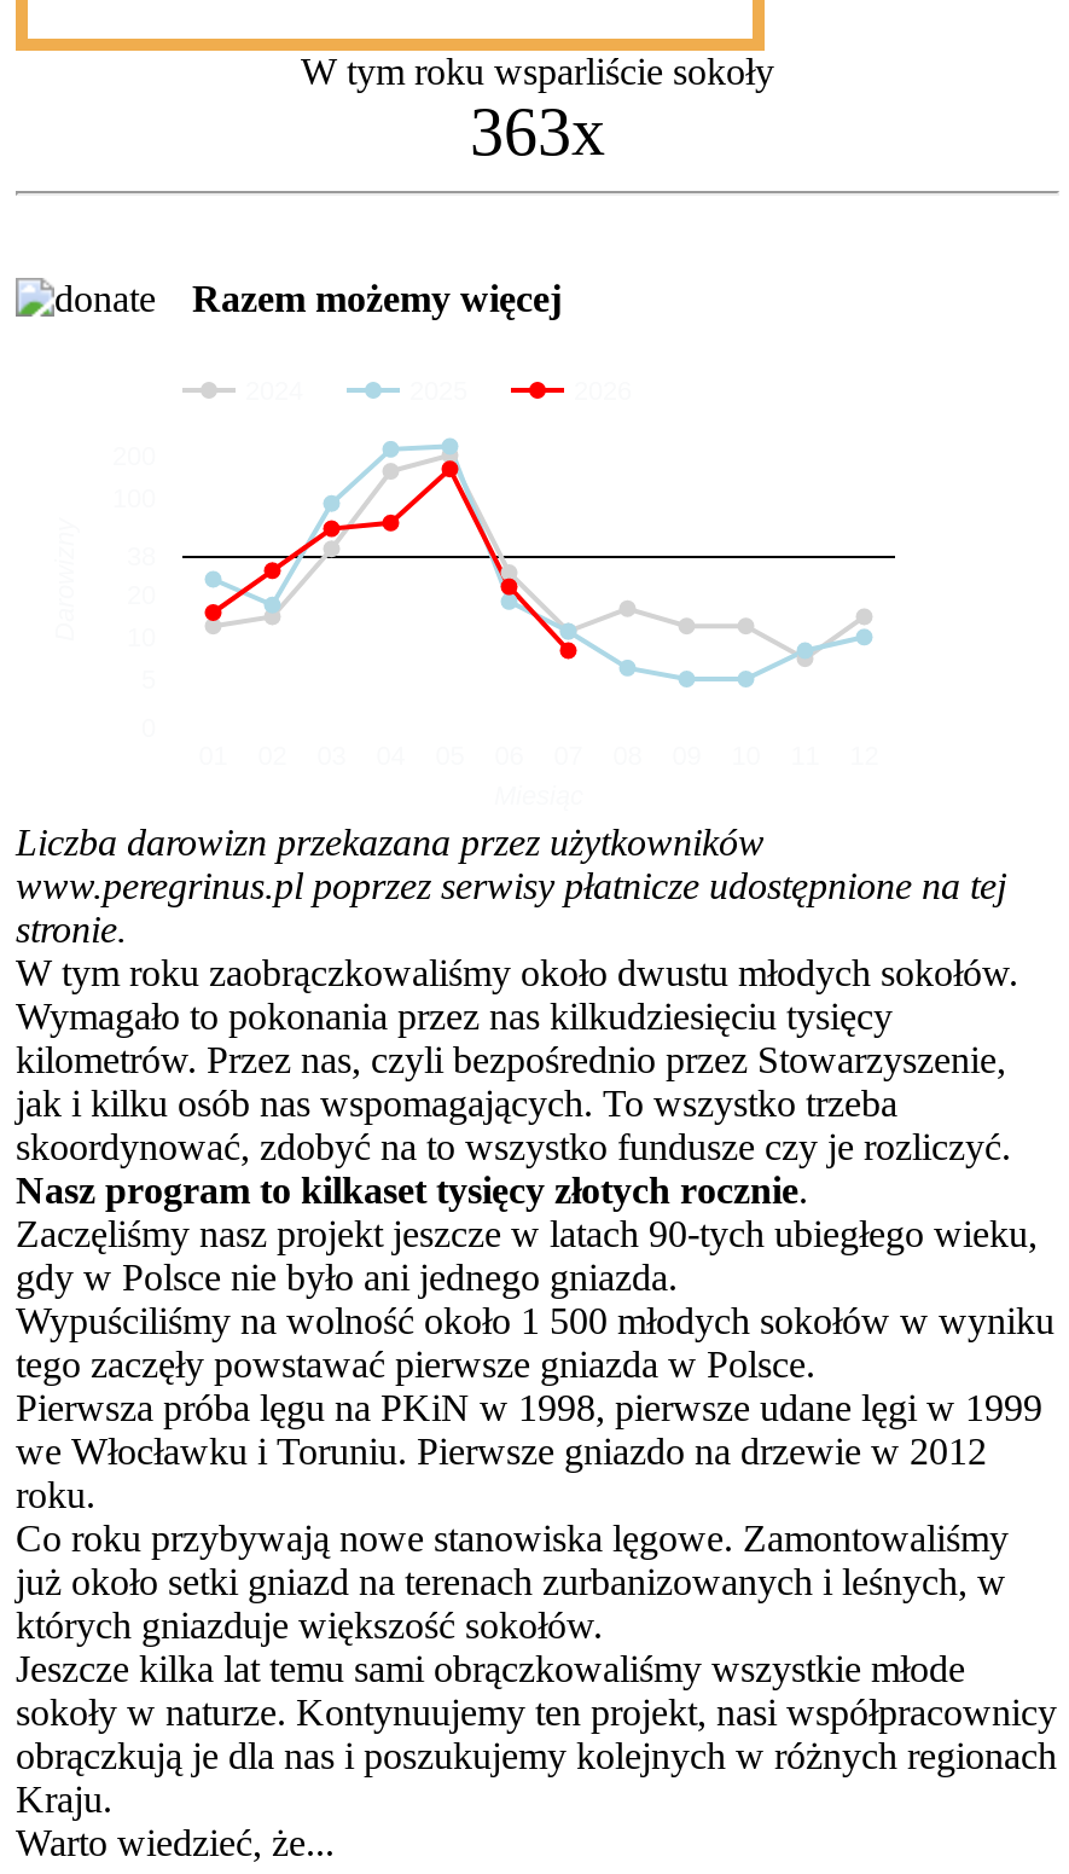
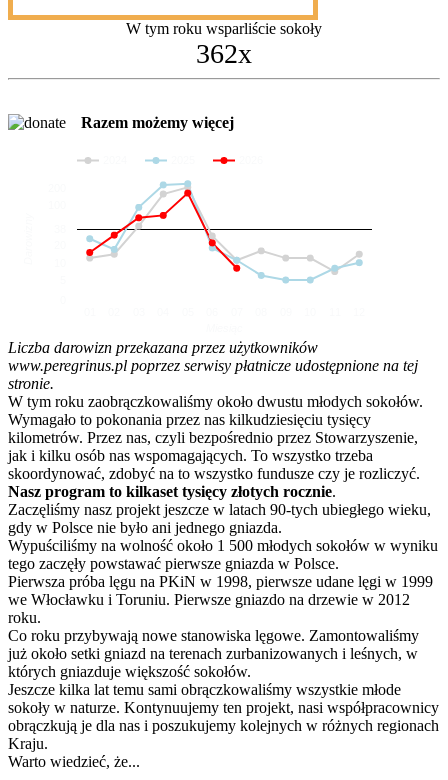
[470,93,605,168] 363x -> [196,37,252,68] 362x

